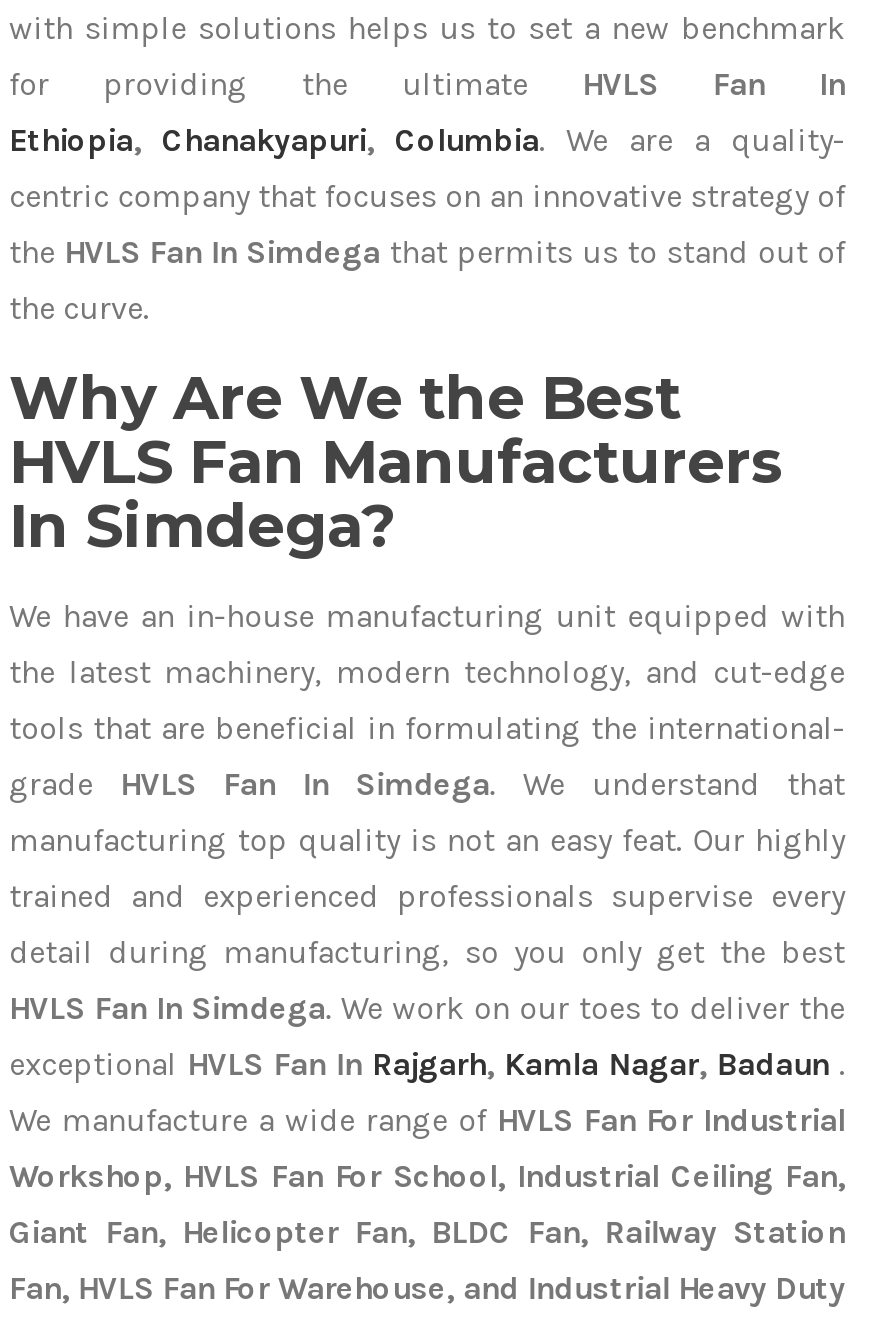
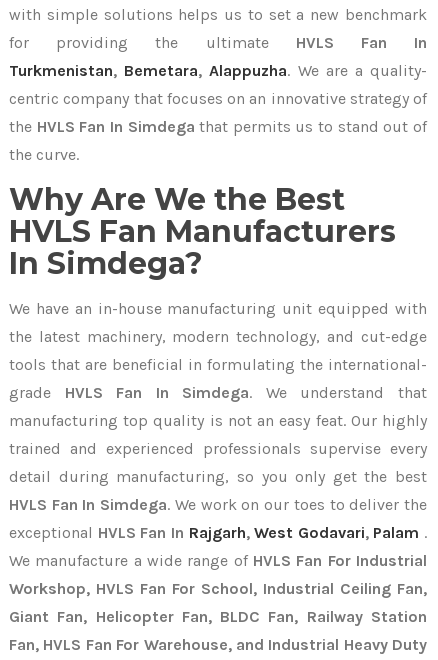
[9,121,845,159] Ethiopia, Chanakyapuri, Columbia. We are a quality- -> [9,61,427,80] Turkmenistan, Bemetara, Alappuzha. We are a quality-
[9,1045,845,1083] exceptional HVLS Fan In Rajgarh, Kamla Nagar, Badaun . -> [9,523,427,542] exceptional HVLS Fan In Rajgarh, West Godavari, Palam .

